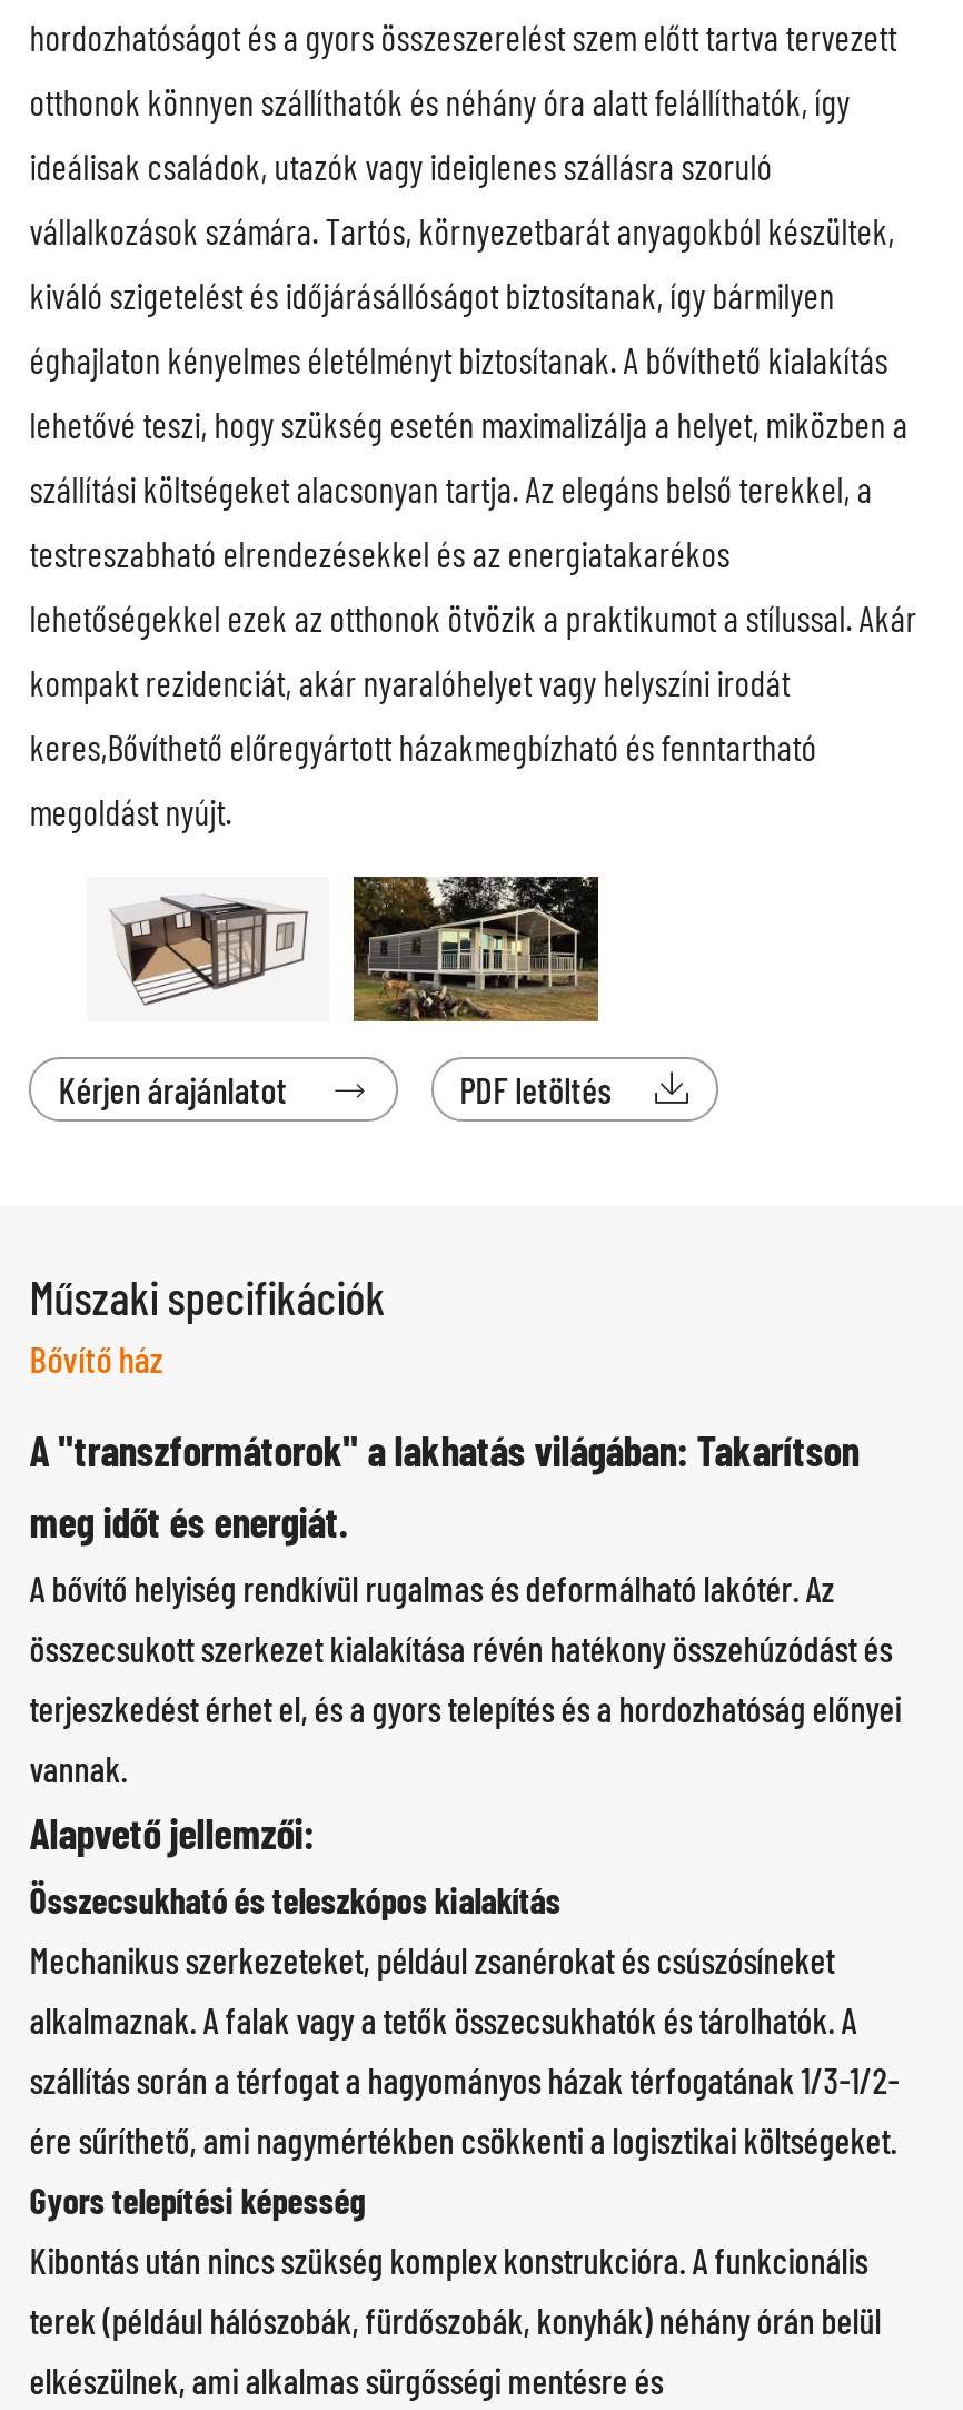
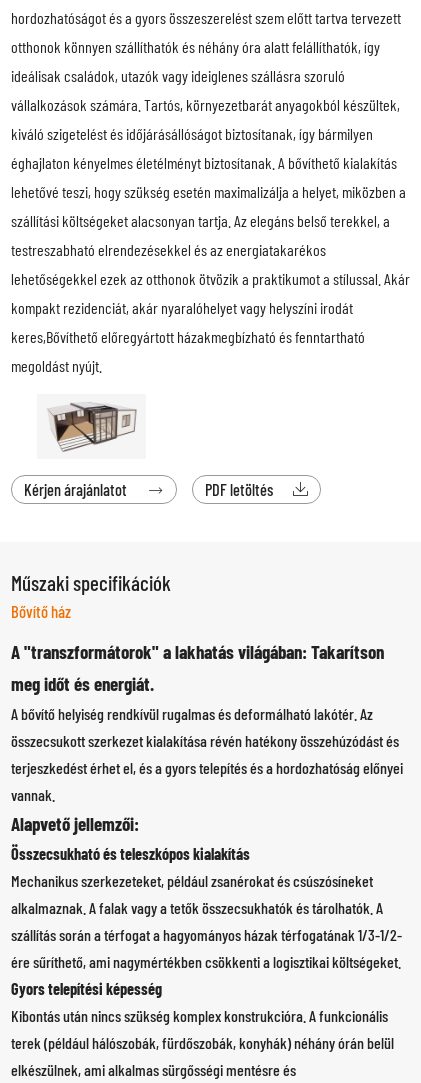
[351,875,600,1024] [image] -> none

